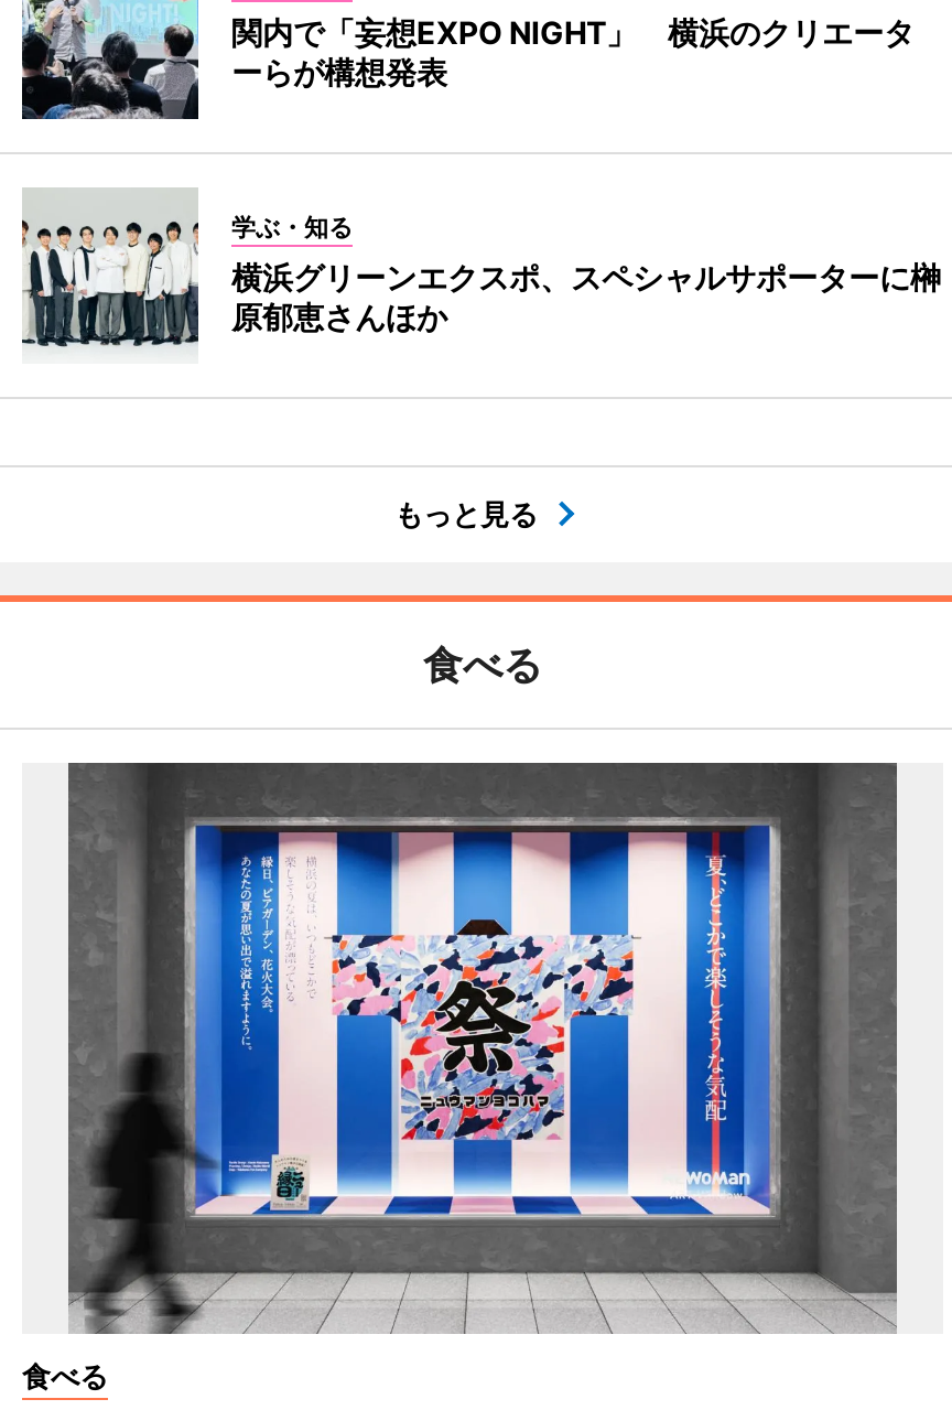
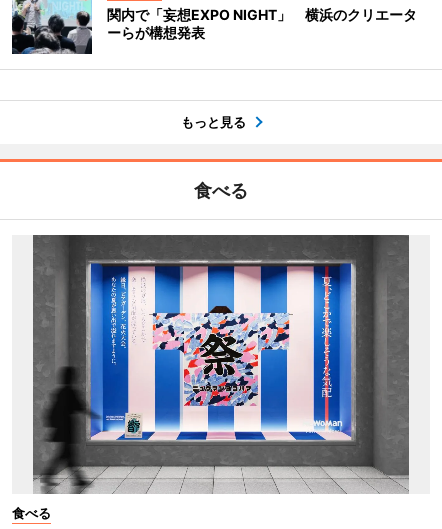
[20,187,941,357] [image] | 学ぶ・知る | 横浜グリーンエクスポ、スペシャルサポーターに榊 | 原郁恵さんほか -> none

